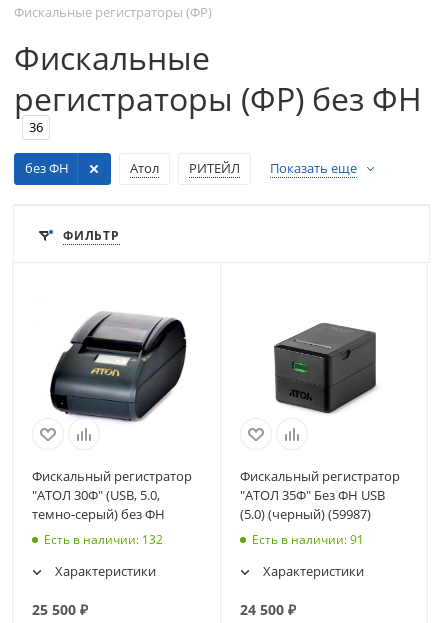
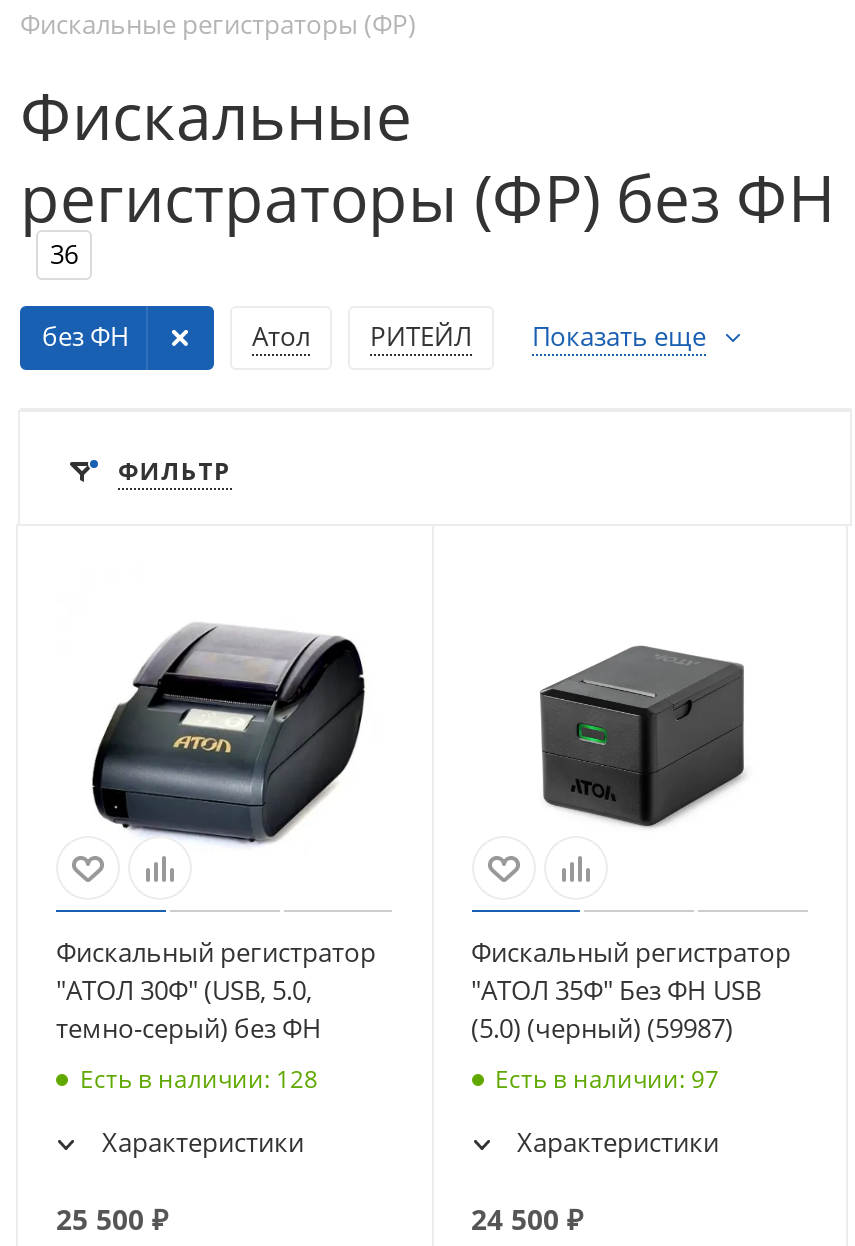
[44,531,163,548] Есть в наличии: 132 -> [80,1063,318,1097] Есть в наличии: 128
[251,531,363,548] Есть в наличии: 91 -> [495,1063,719,1097] Есть в наличии: 97

